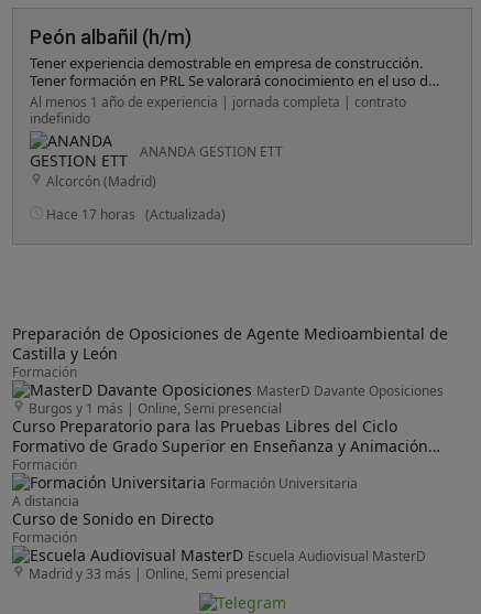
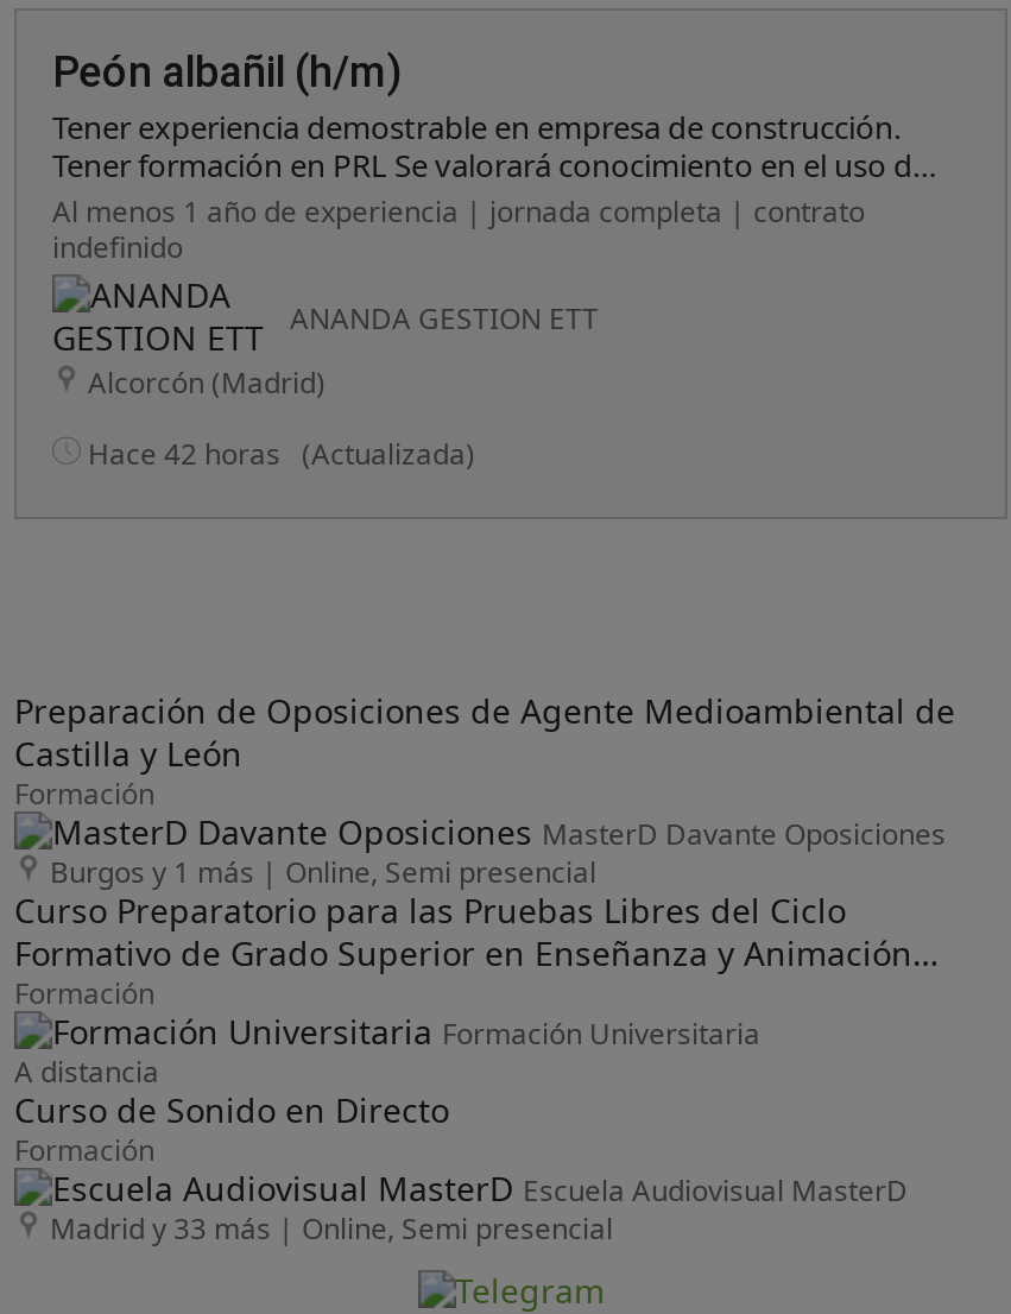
[46,205,226,224] Hace 17 horas (Actualizada) -> [88,434,475,474] Hace 42 horas (Actualizada)

